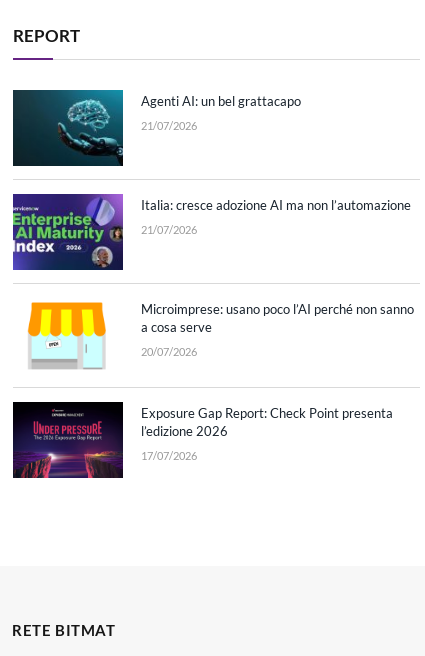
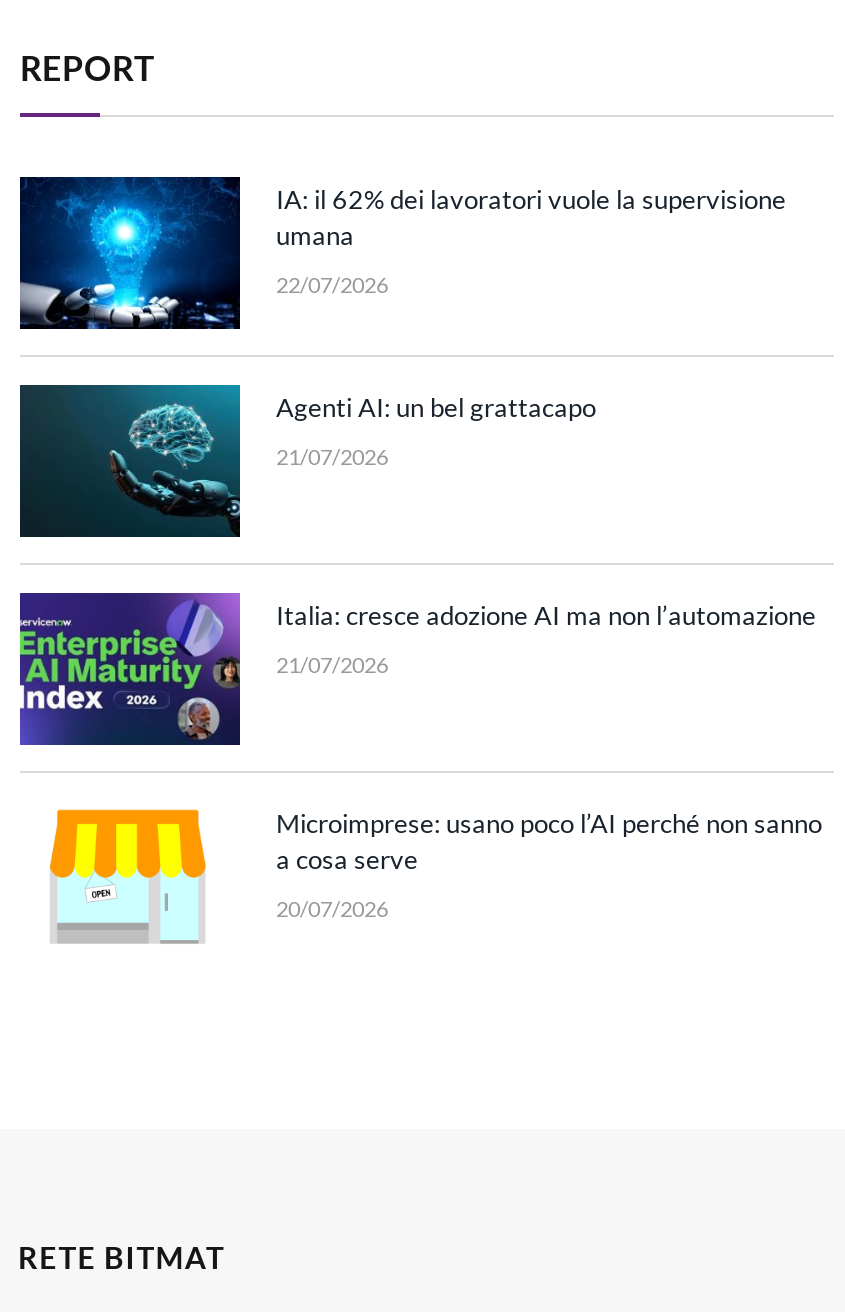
none -> [20,175,786,331] [image] | IA: il 62% dei lavoratori vuole la supervisione | umana | 22/07/2026
moved [16,89,414,358] -> [26,383,822,921]: [image] | Agenti AI: un bel grattacapo | 21/07/2026 | Italia: cresce adozione AI ma non l’automazione | 21/07/2026 | Microimprese: usano poco l’AI perché non sanno | a cosa serve | 20/07/2026
[12,401,393,479] [image] | Exposure Gap Report: Check Point presenta | l’edizione 2026 | 17/07/2026 -> none

